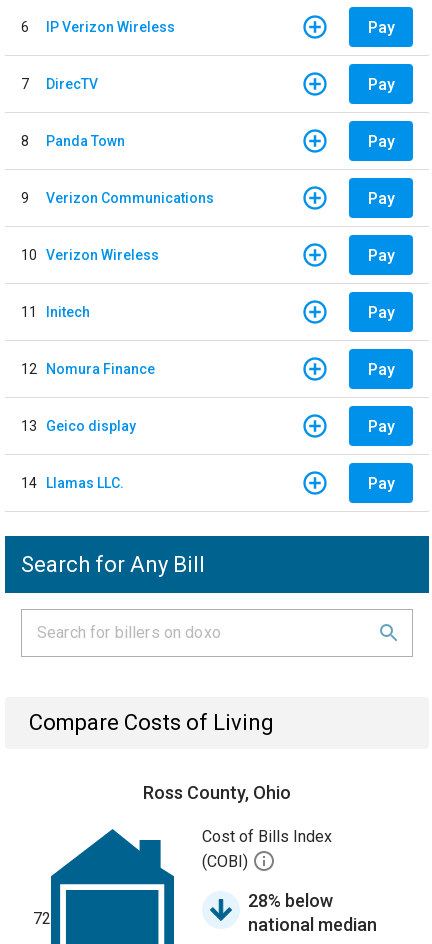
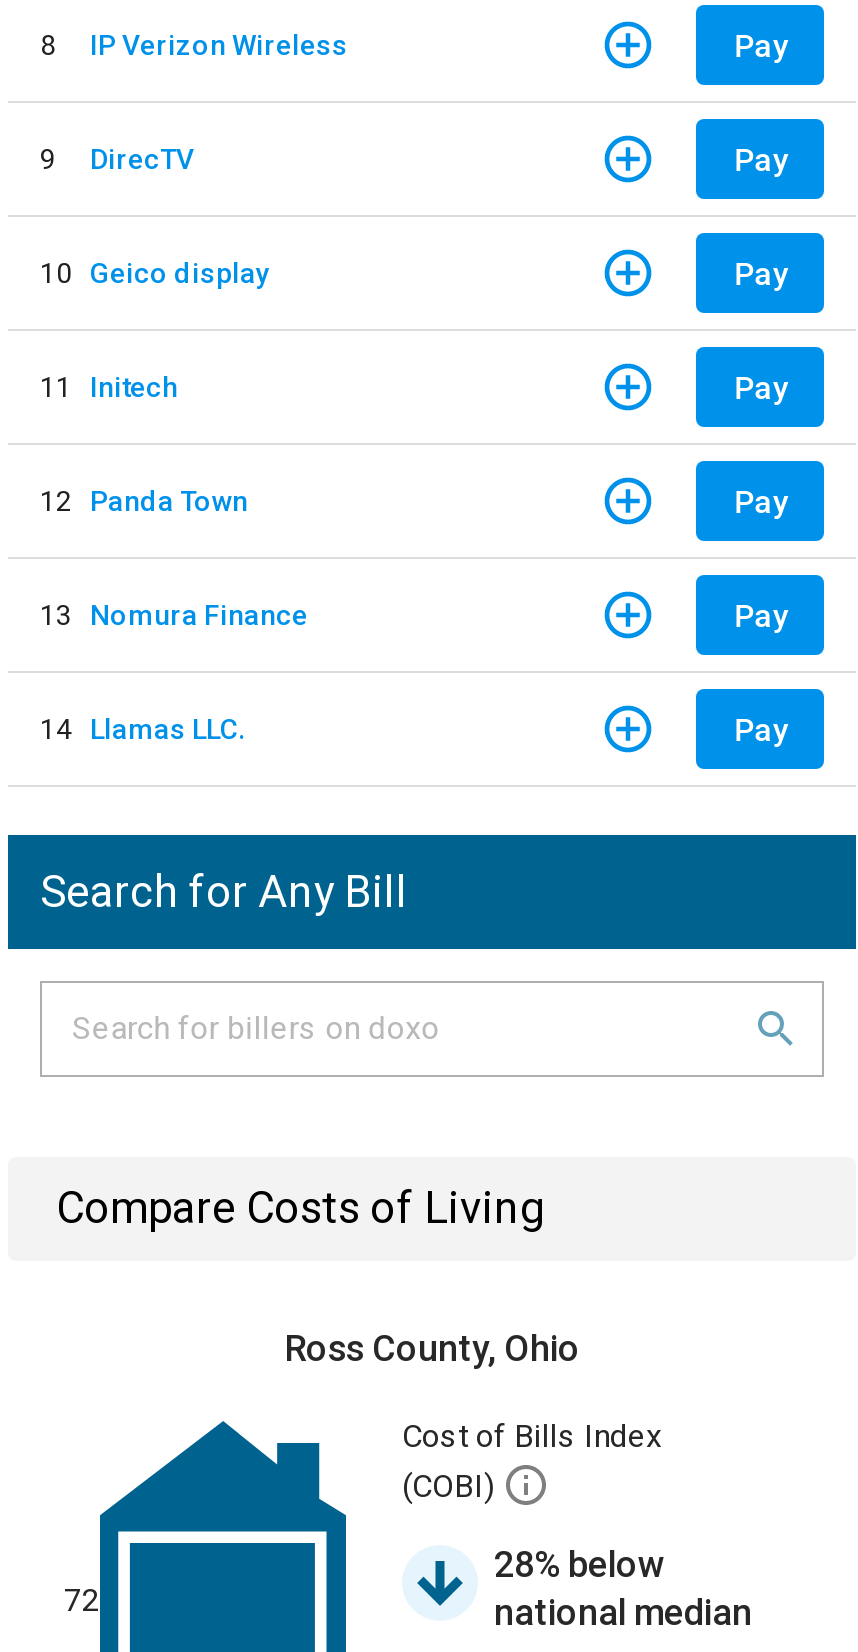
[21,18,175,34] 6 IP Verizon Wireless -> [40,28,348,60] 8 IP Verizon Wireless
[21,75,98,91] 7 DirecTV -> [40,142,194,174] 9 DirecTV
[21,131,395,262] 8 | Panda Town | Pay | 9 | Verizon Communications | Pay | 10 Verizon Wireless -> [40,256,270,288] 10 Geico display
[21,360,155,376] 12 Nomura Finance -> [40,484,248,516] 12 Panda Town
[21,417,136,433] 13 Geico display -> [40,598,308,630] 13 Nomura Finance

